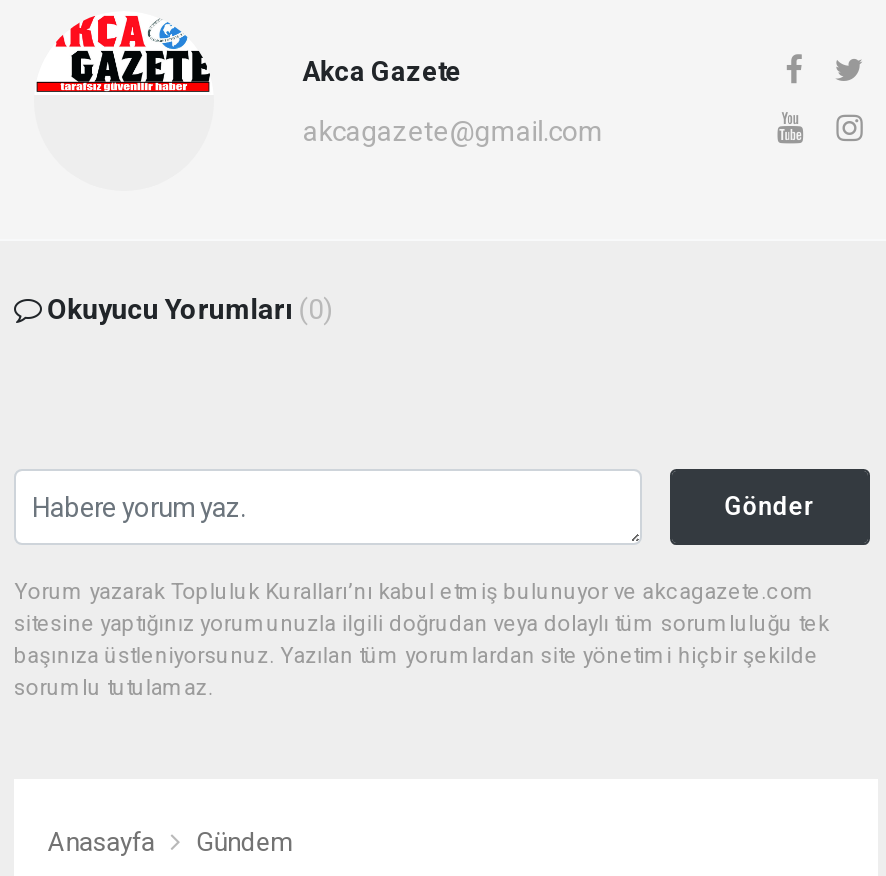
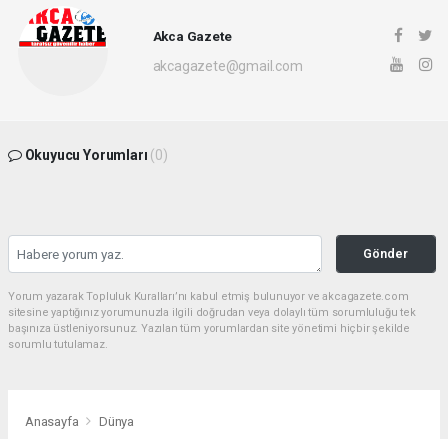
[196,827,292,857] Gündem -> [99,414,134,429] Dünya

